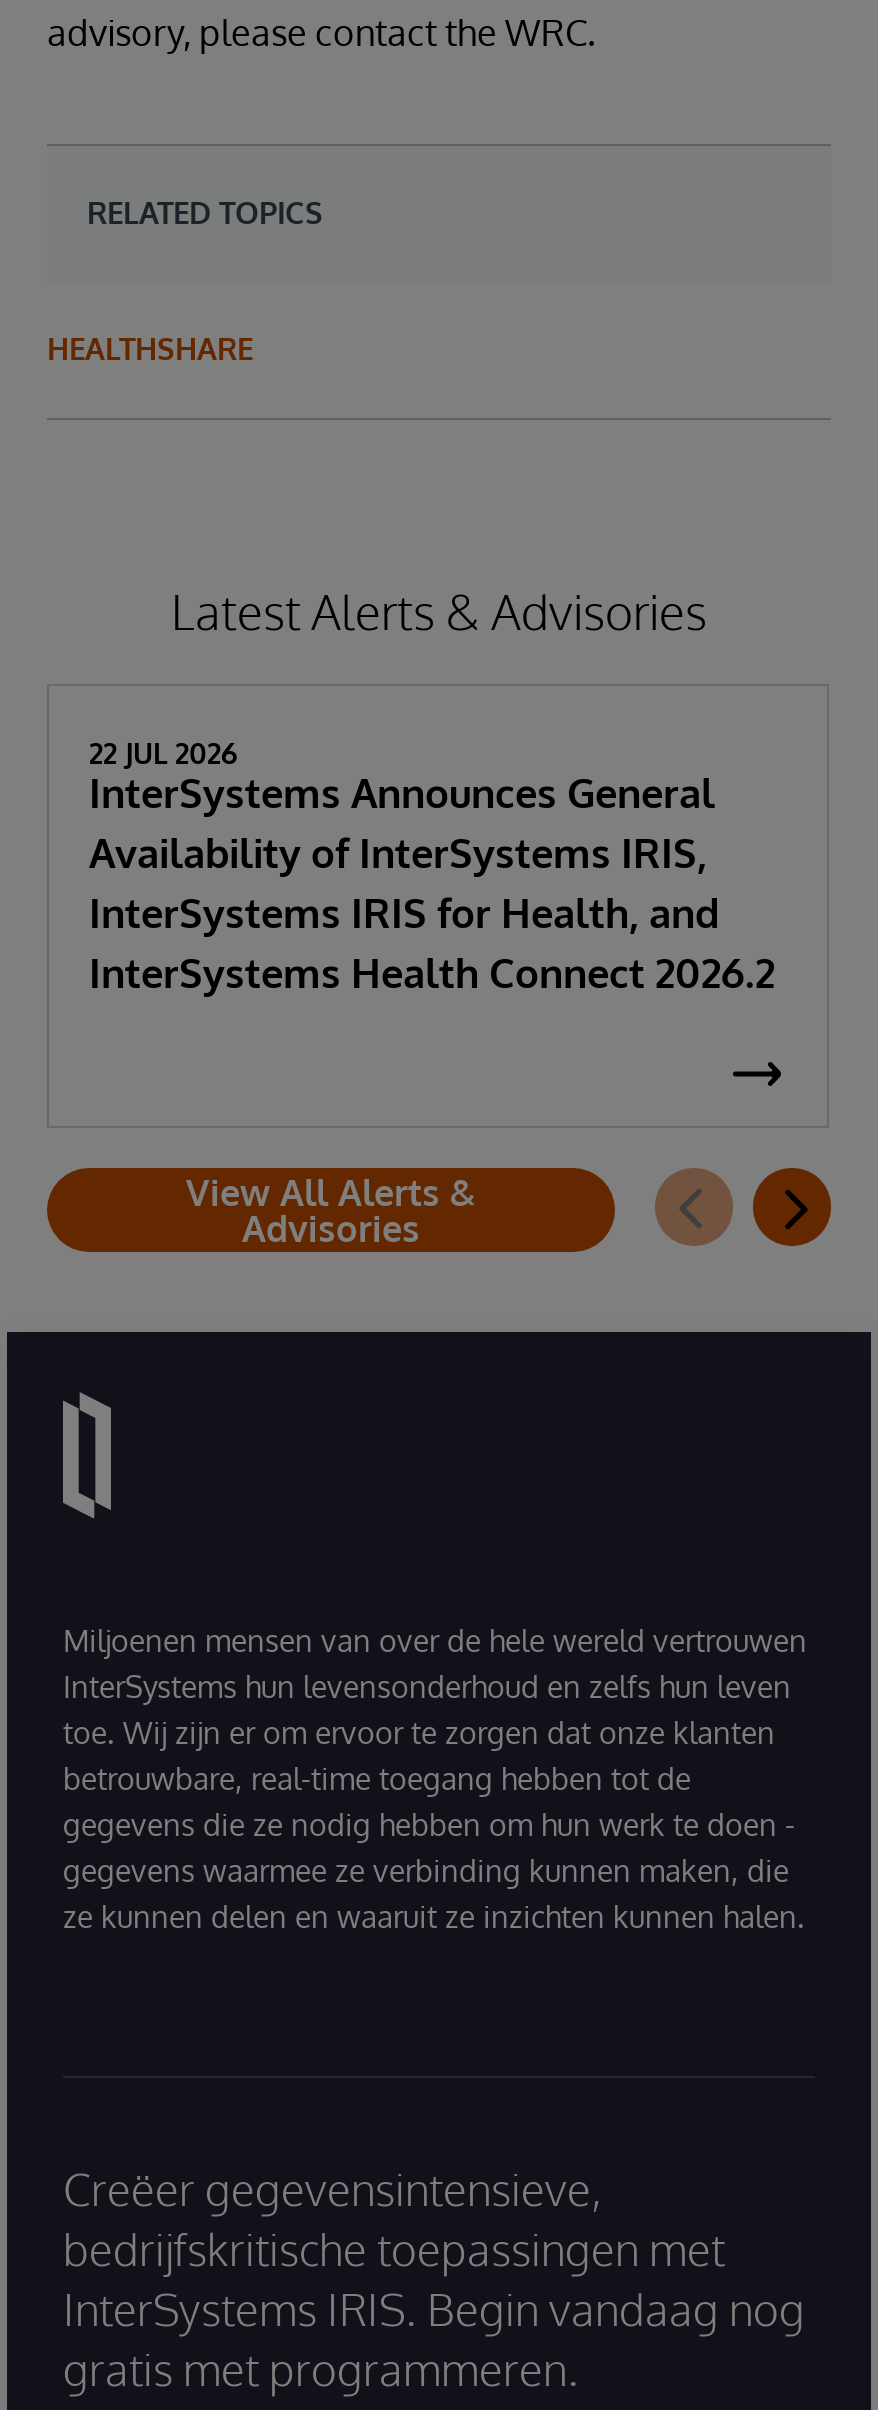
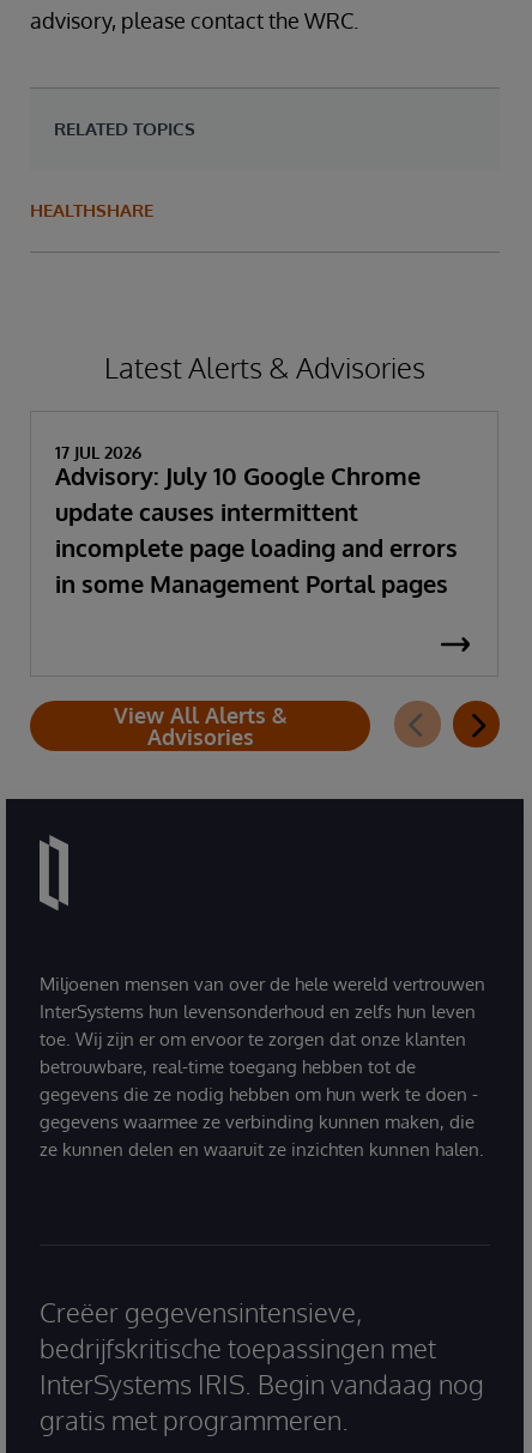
[89,736,775,998] 22 JUL 2026 | InterSystems Announces General | Availability of InterSystems IRIS, | InterSystems IRIS for Health, and | InterSystems Health Connect 2026.2 -> [55,442,458,599] 17 JUL 2026 | Advisory: July 10 Google Chrome | update causes intermittent | incomplete page loading and errors | in some Management Portal pages

